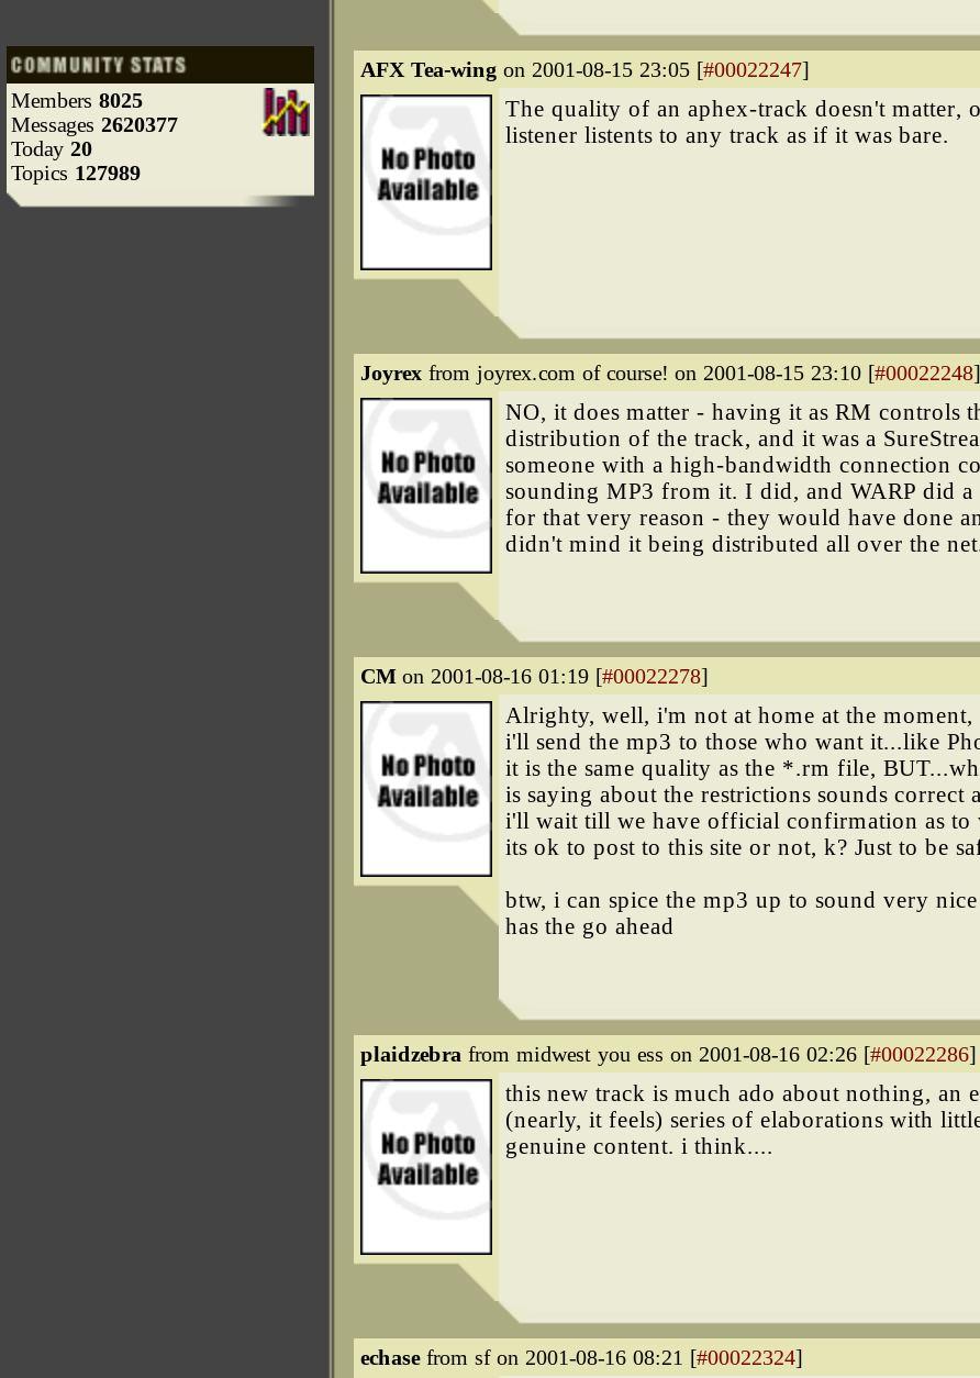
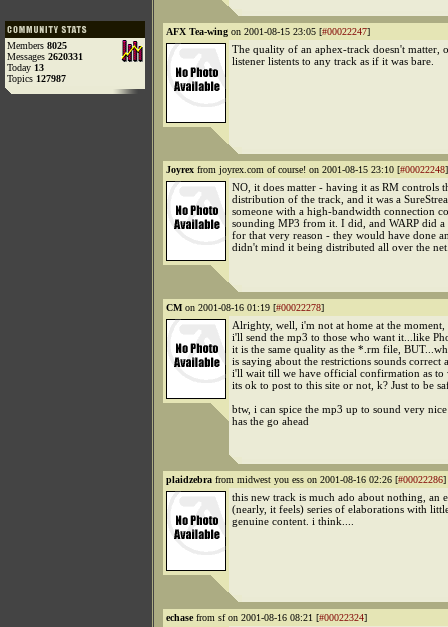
[11,112,178,136] Messages 2620377 -> [7,51,83,62] Messages 2620331
[11,136,92,160] Today20 -> [7,62,44,73] Today13
[11,160,141,185] Topics 127989 -> [7,73,66,84] Topics 127987

